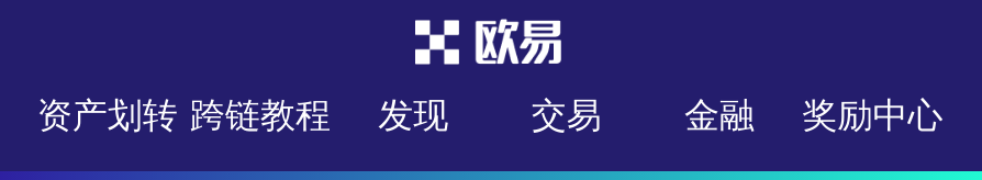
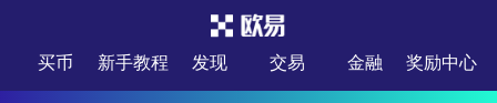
[37,97,331,134] 资产划转 跨链教程 -> [37,53,168,72] 买币 | 新手教程

